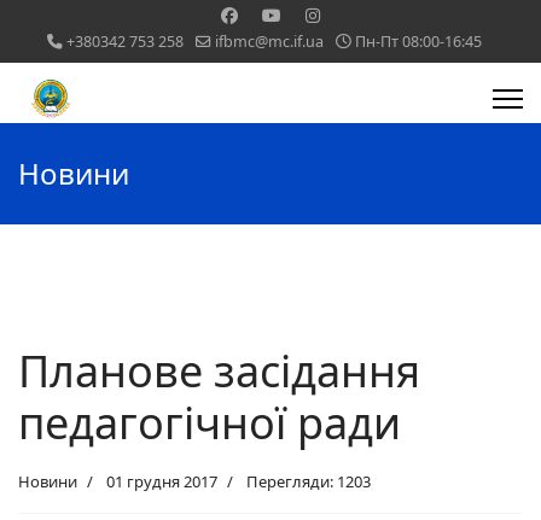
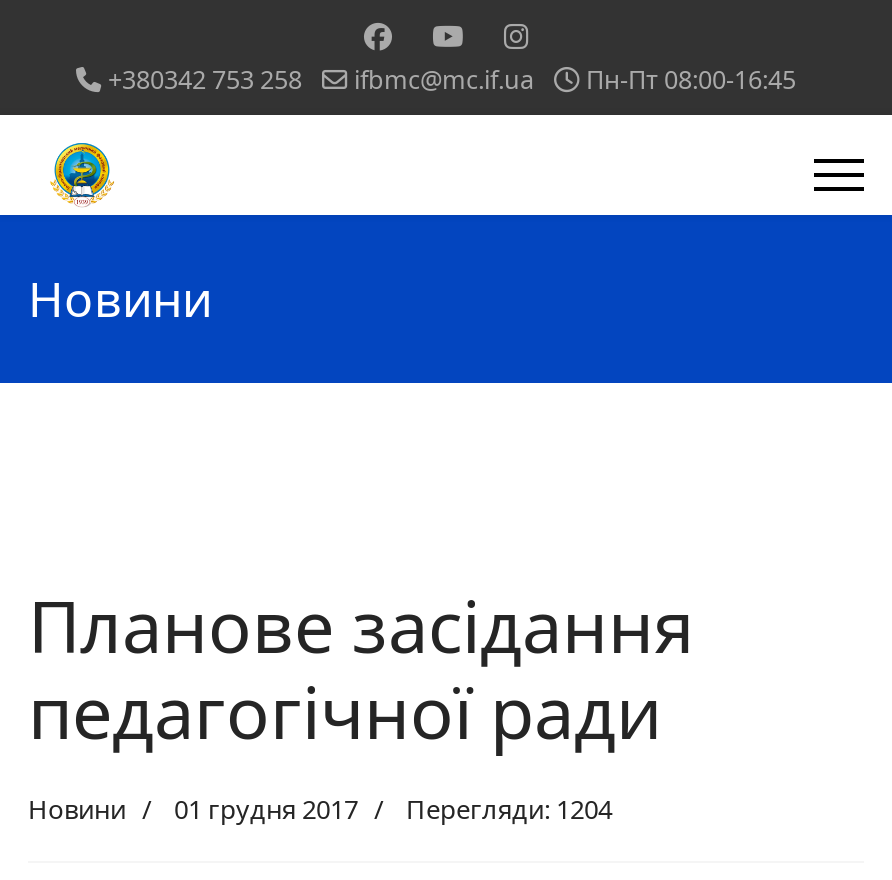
[18,471,371,492] Новини 01 грудня 2017 Перегляди: 1203 -> [28,791,612,827] Новини 01 грудня 2017 Перегляди: 1204

